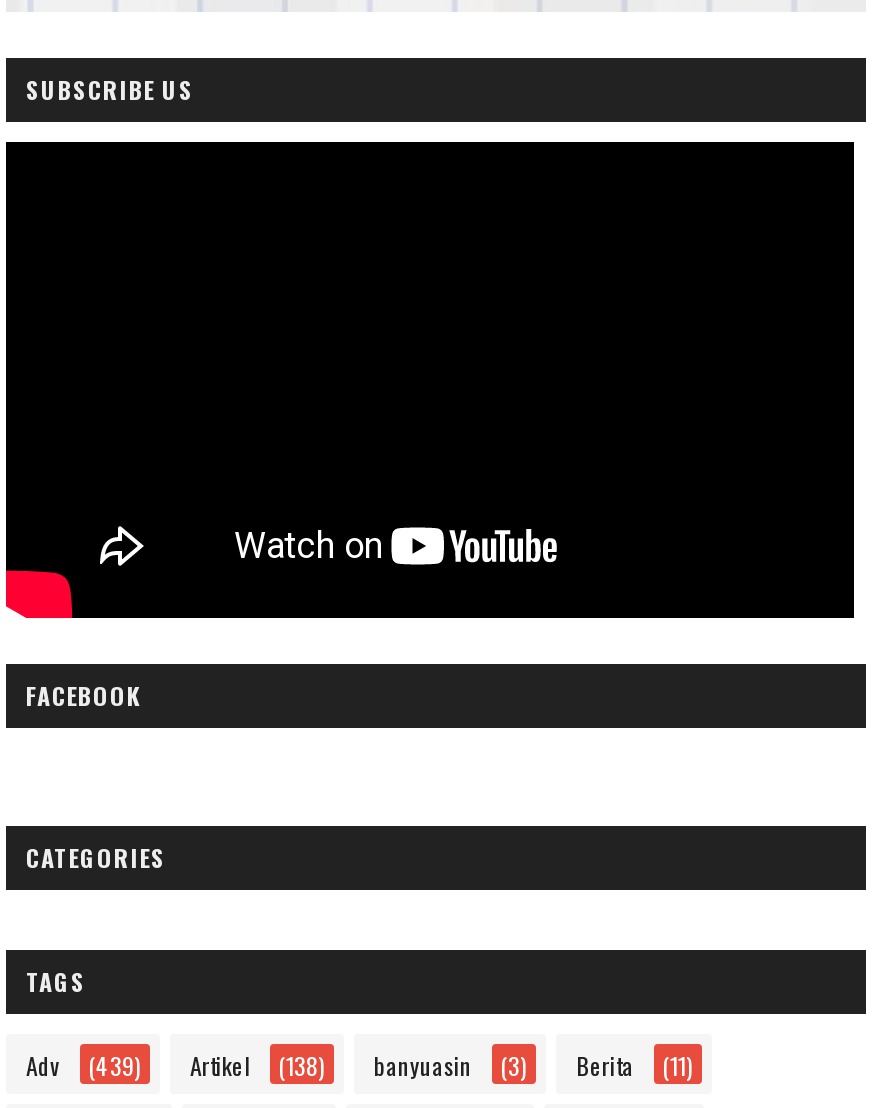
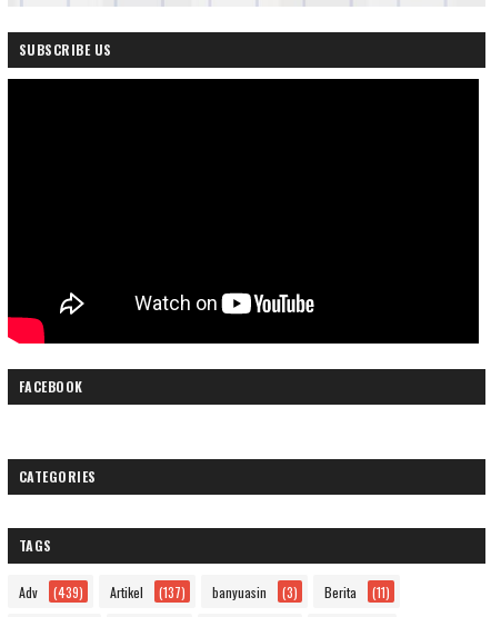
[278,1048,326,1082] (138) -> [159,583,186,602] (137)

